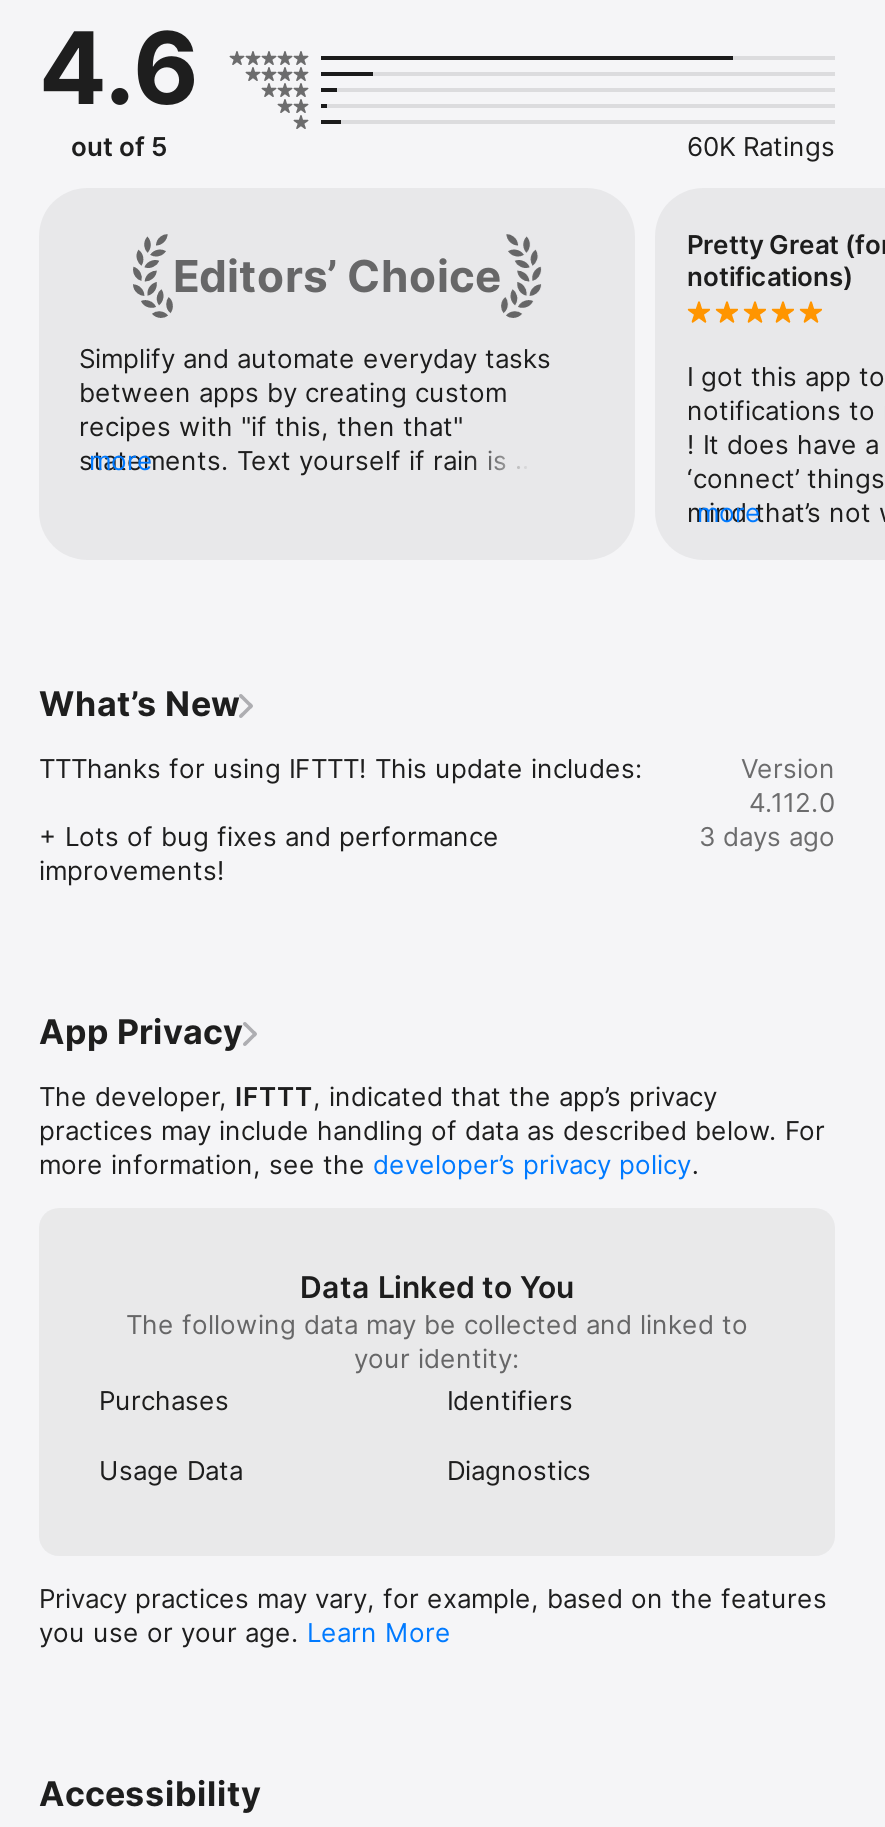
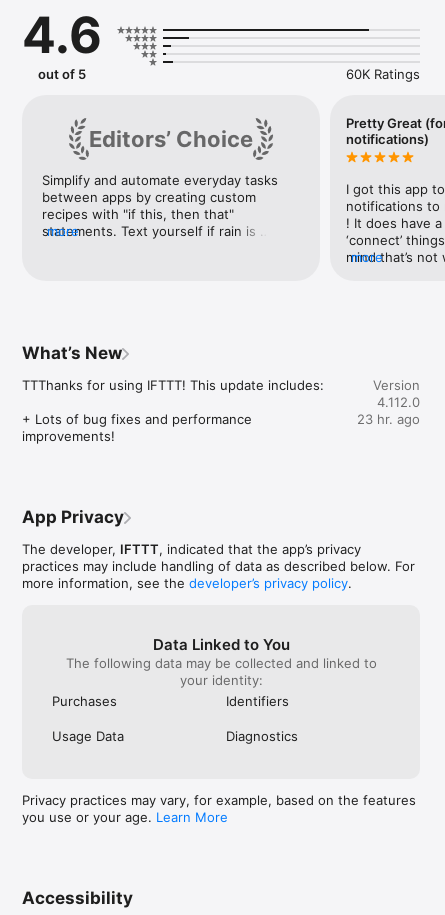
[699,820,835,852] 3 days ago -> [357,411,420,427] 23 hr. ago

